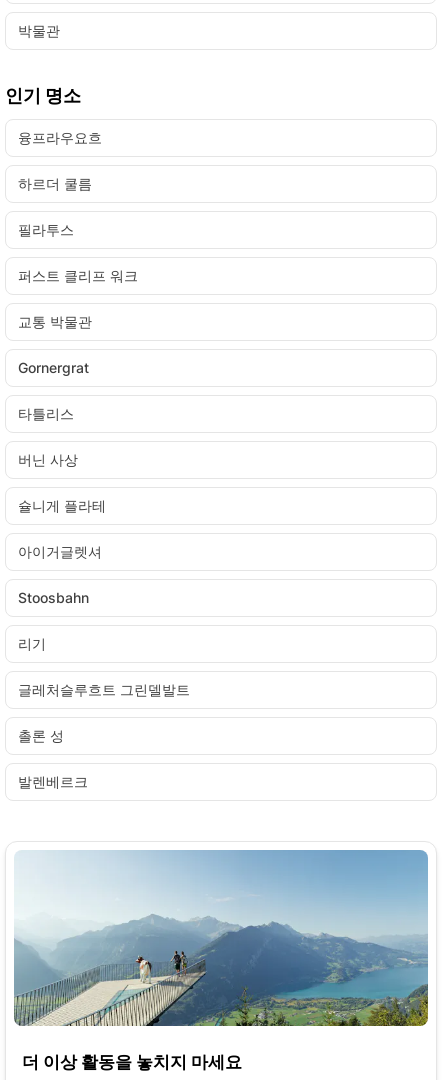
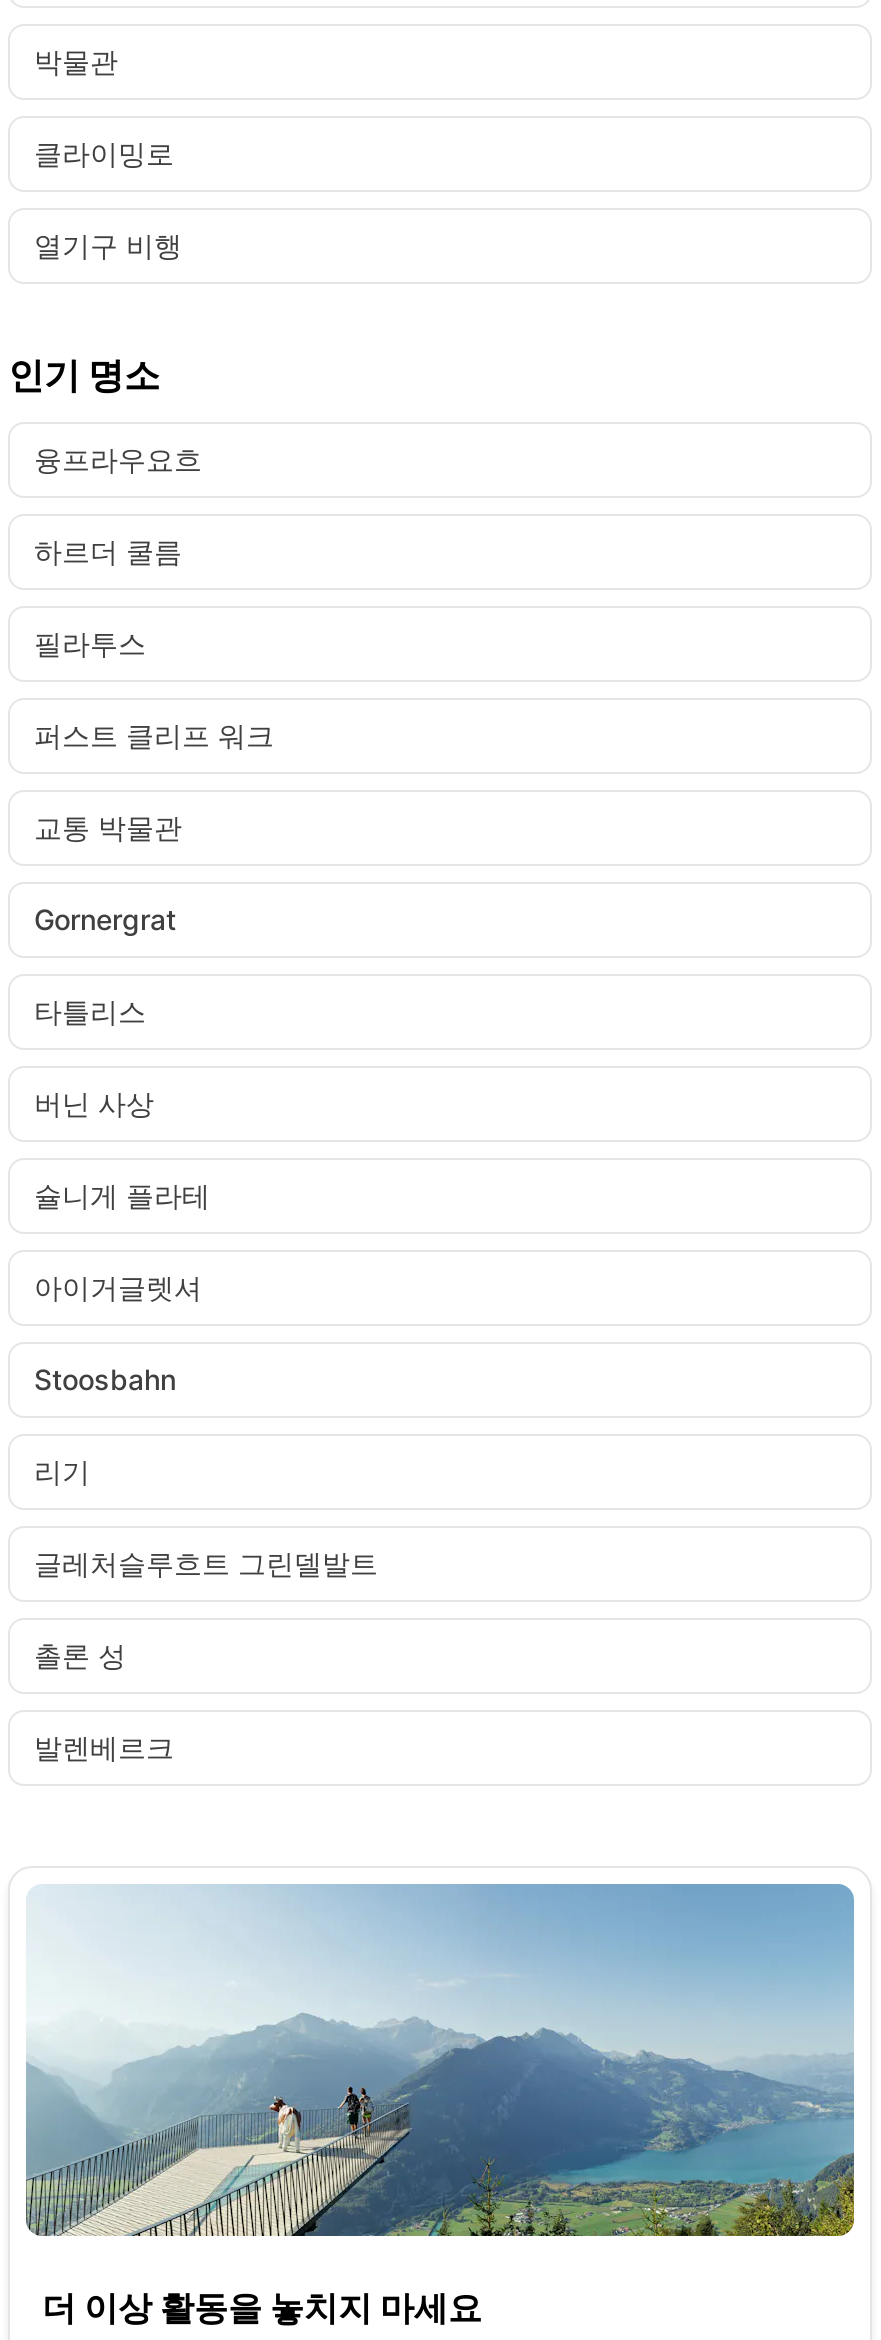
none -> [34,136,182,262] 클라이밍로 | 열기구 비행

